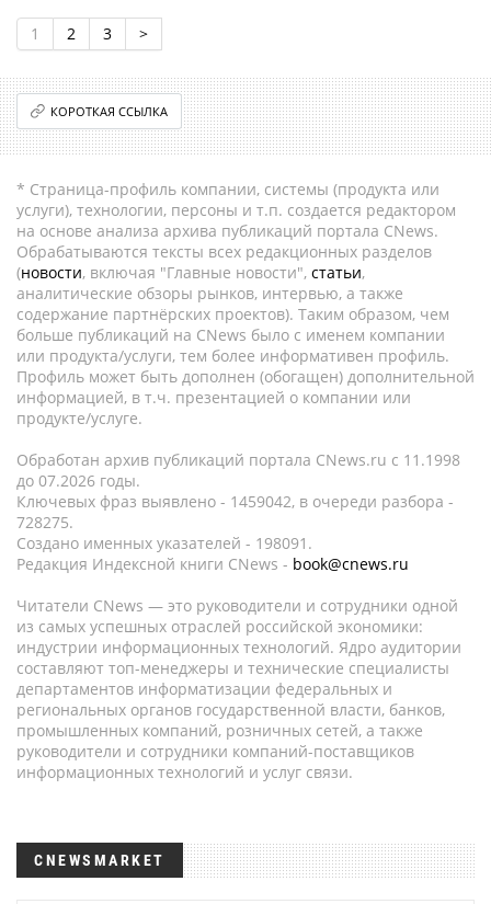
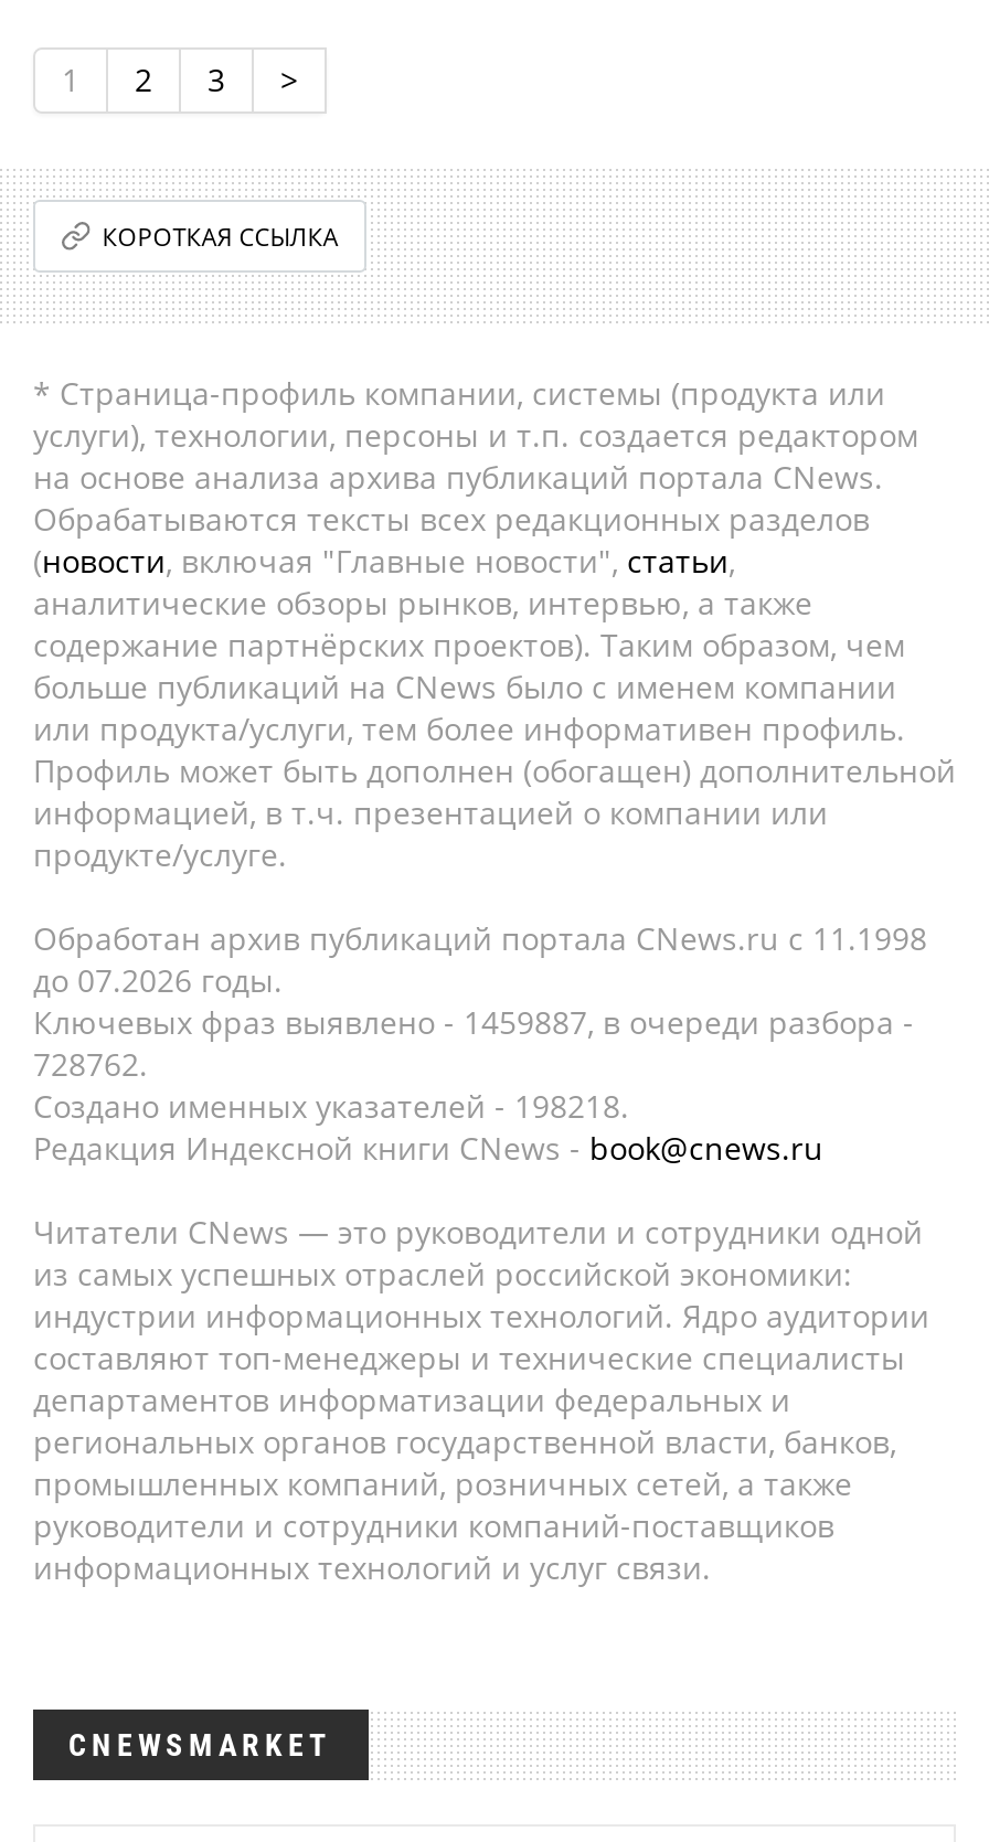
[16,491,454,512] Ключевых фраз выявлено - 1459042, в очереди разбора - -> [33,1001,914,1043] Ключевых фраз выявлено - 1459887, в очереди разбора -
[16,512,73,533] 728275. -> [33,1043,148,1085] 728762.
[16,533,312,553] Создано именных указателей - 198091. -> [33,1085,629,1127] Создано именных указателей - 198218.

